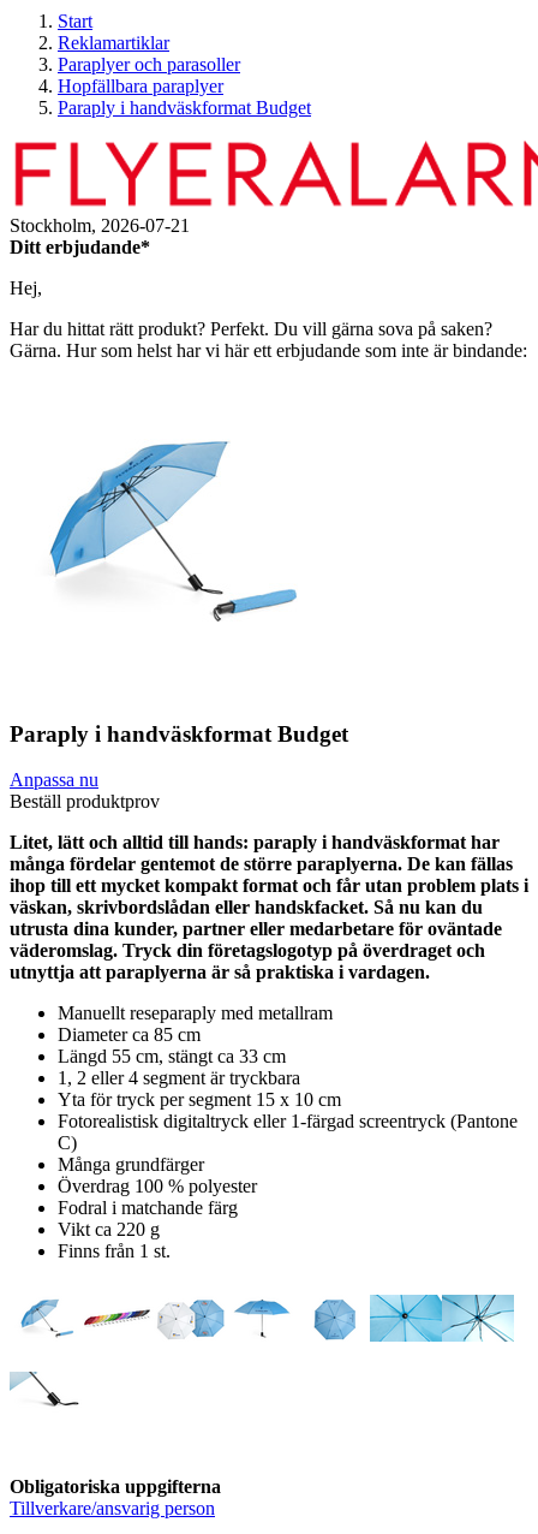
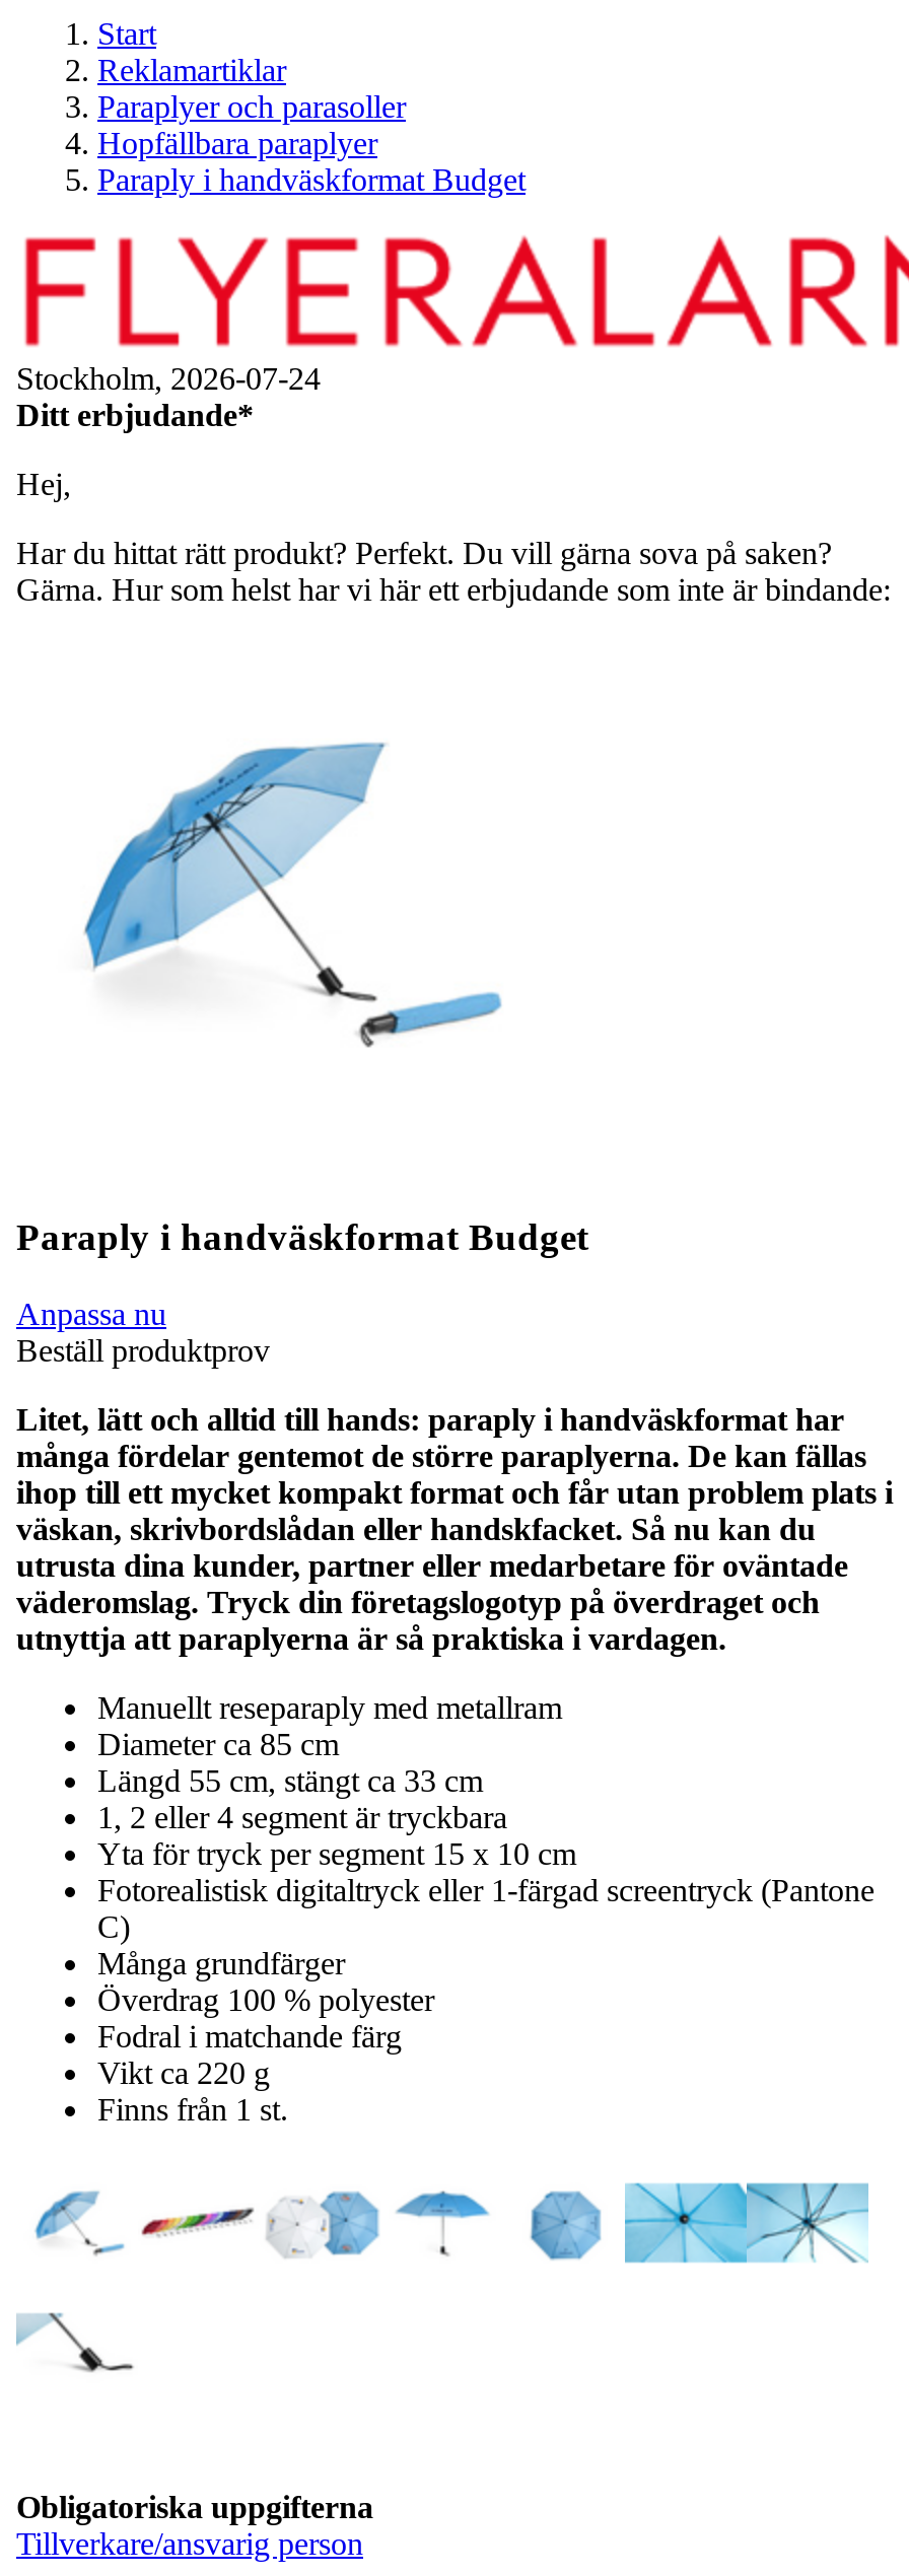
[10,215,190,236] Stockholm, 2026-07-21 -> [16,361,321,396] Stockholm, 2026-07-24

